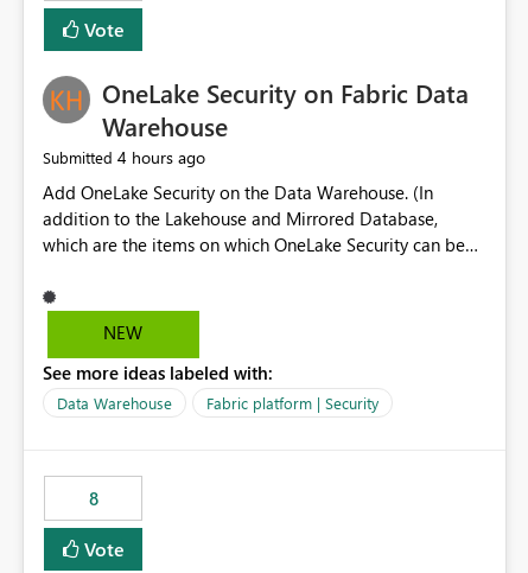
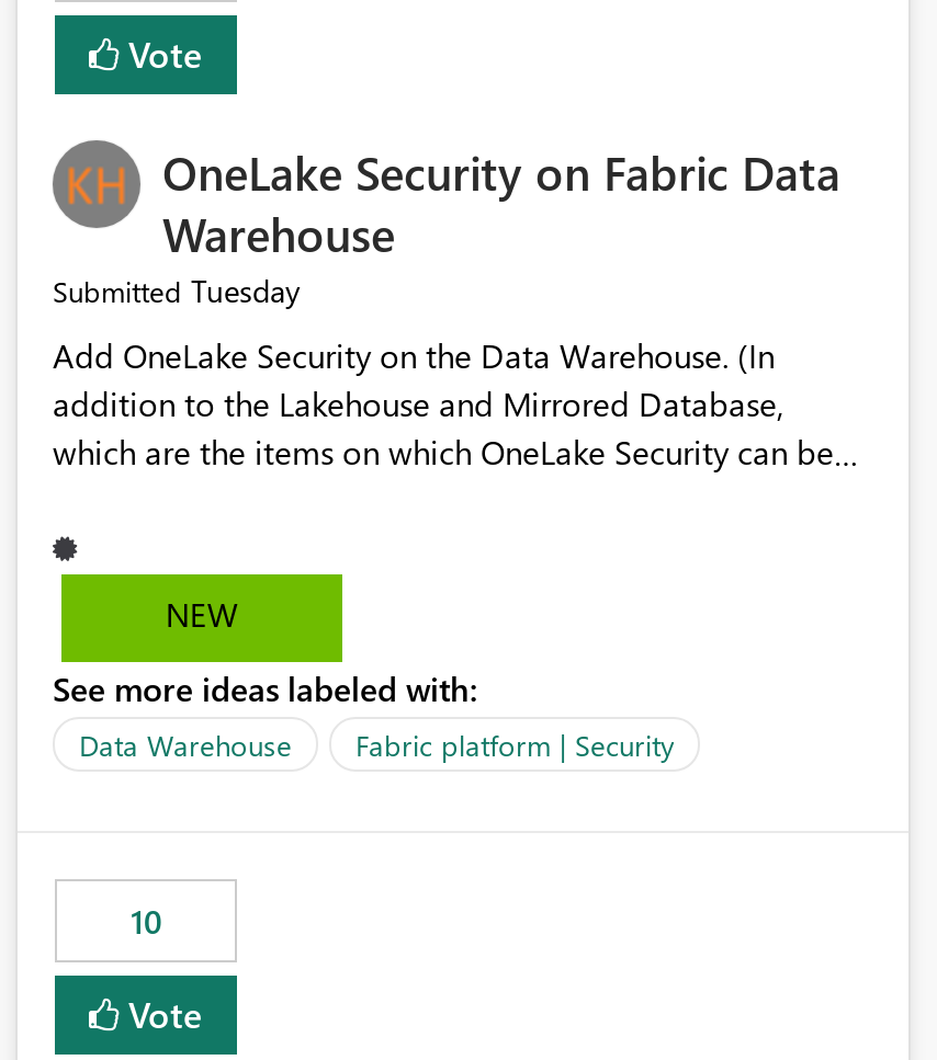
[43,146,205,169] Submitted 4 hours ago -> [53,271,301,312] Submitted Tuesday
[88,487,98,511] 8 -> [131,900,161,944] 10

